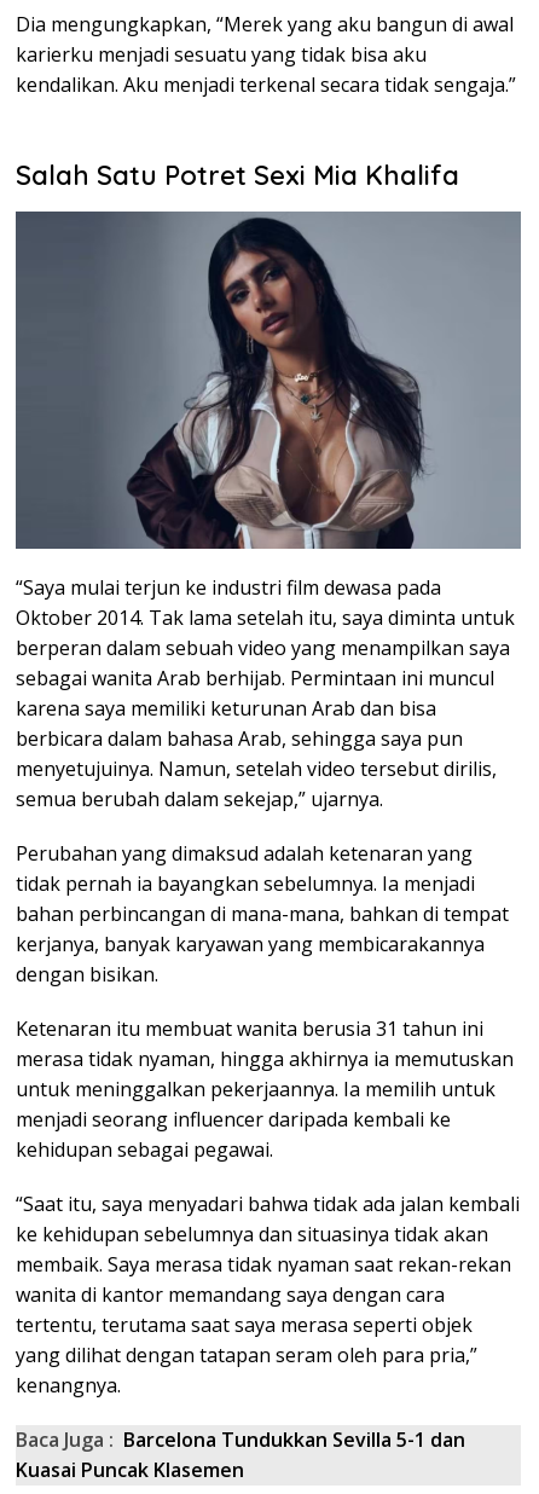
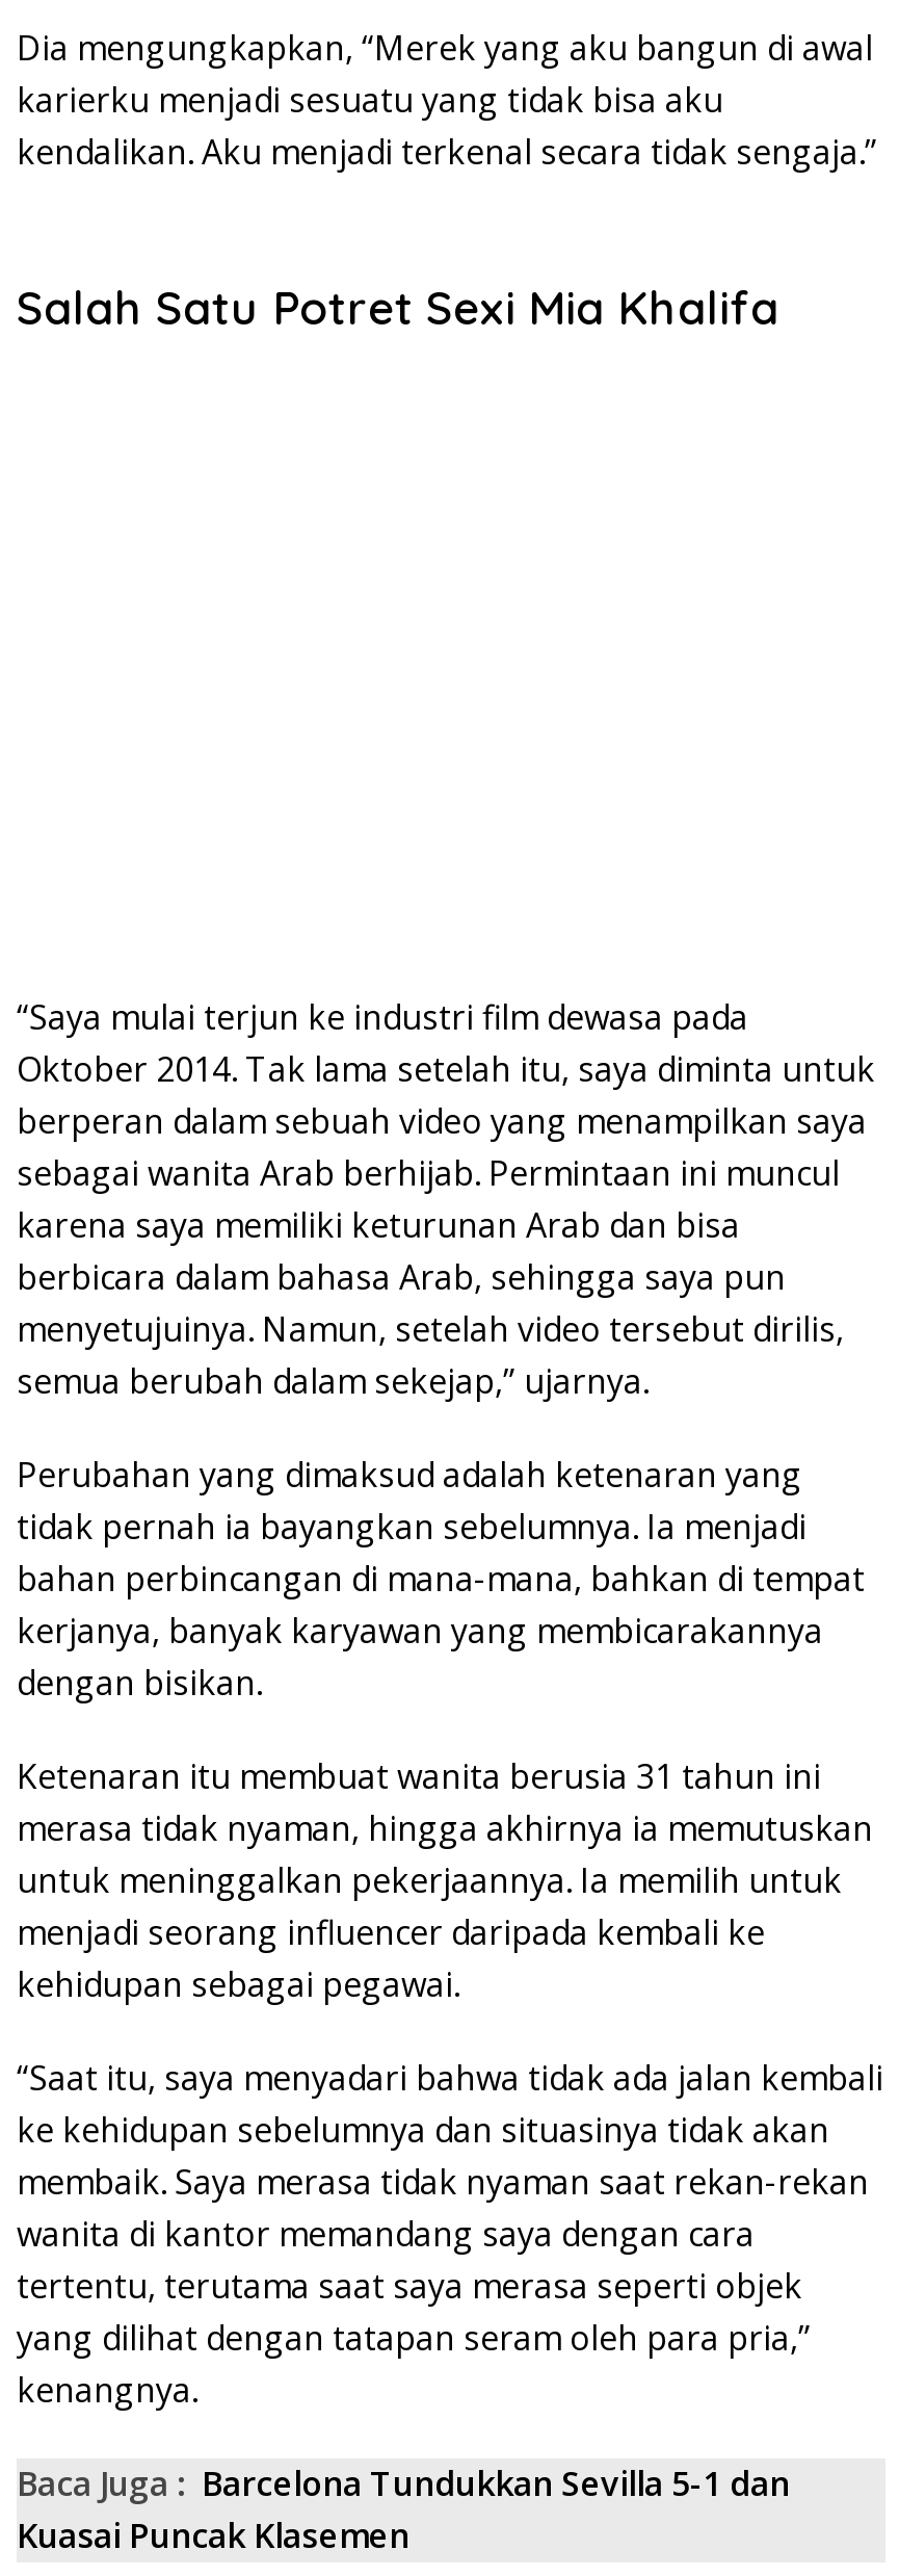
[15,210,522,550] [image] -> none

